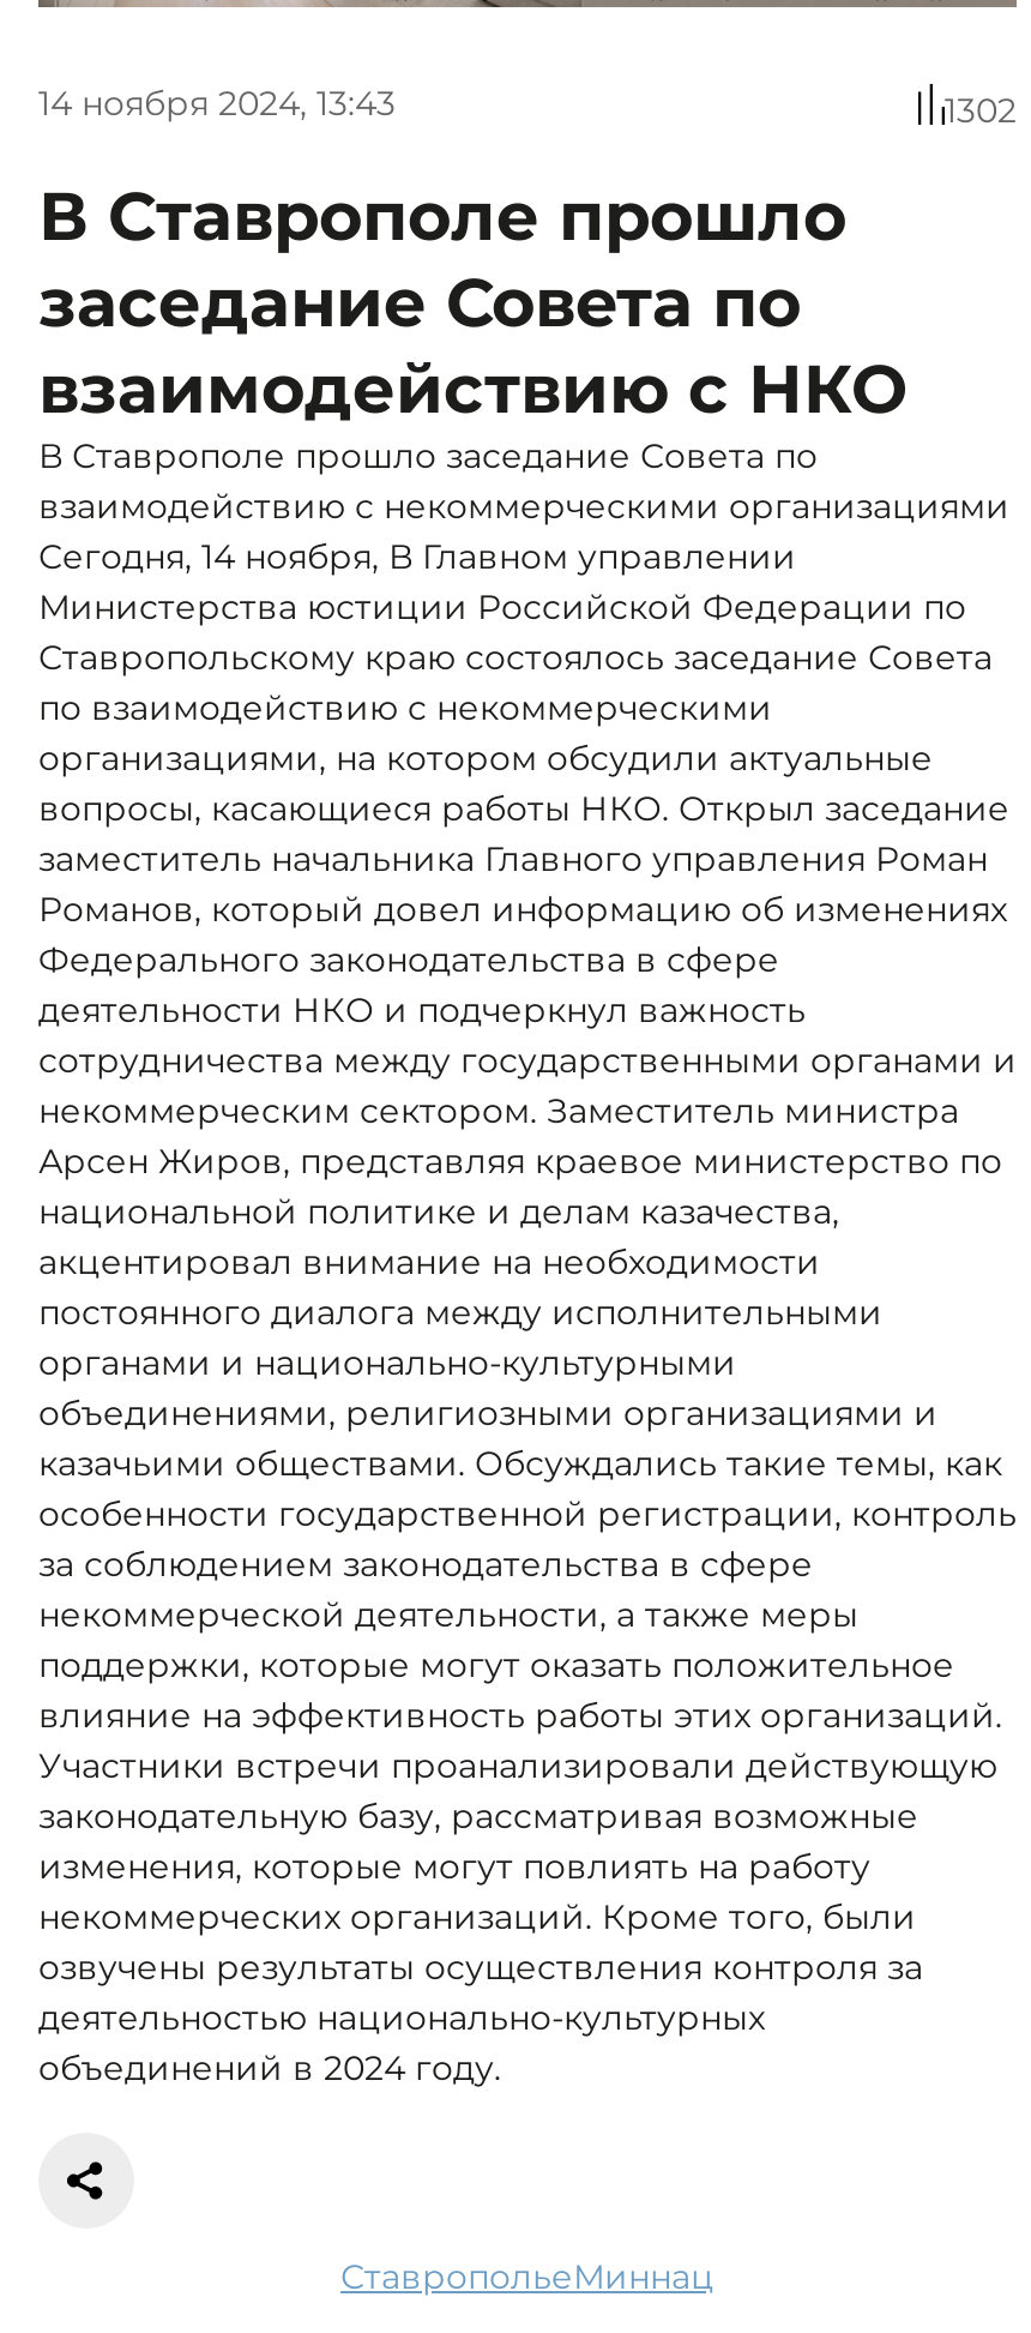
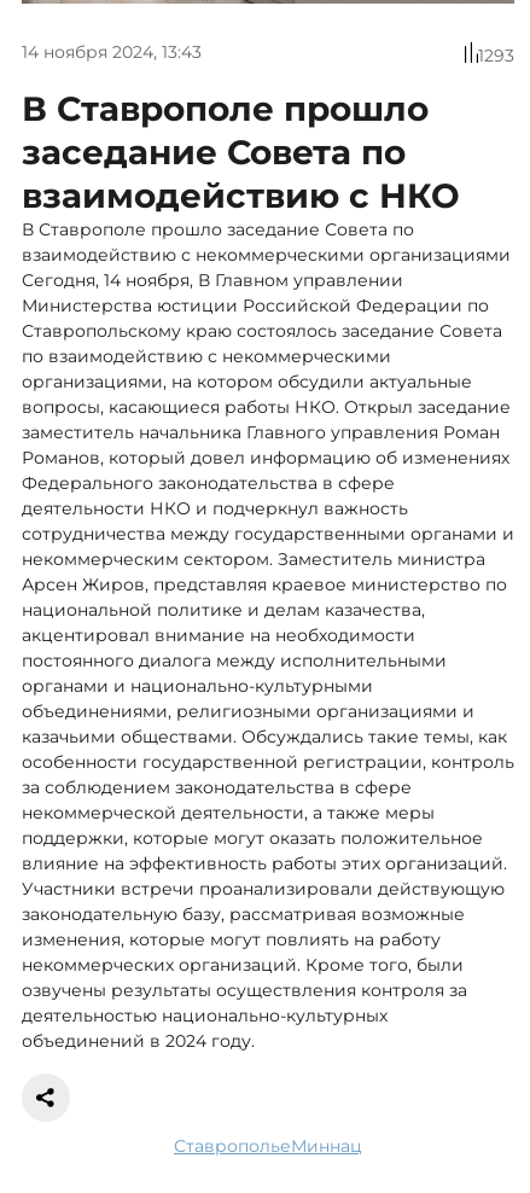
[945,88,1017,131] 1302 -> [478,44,514,66] 1293

